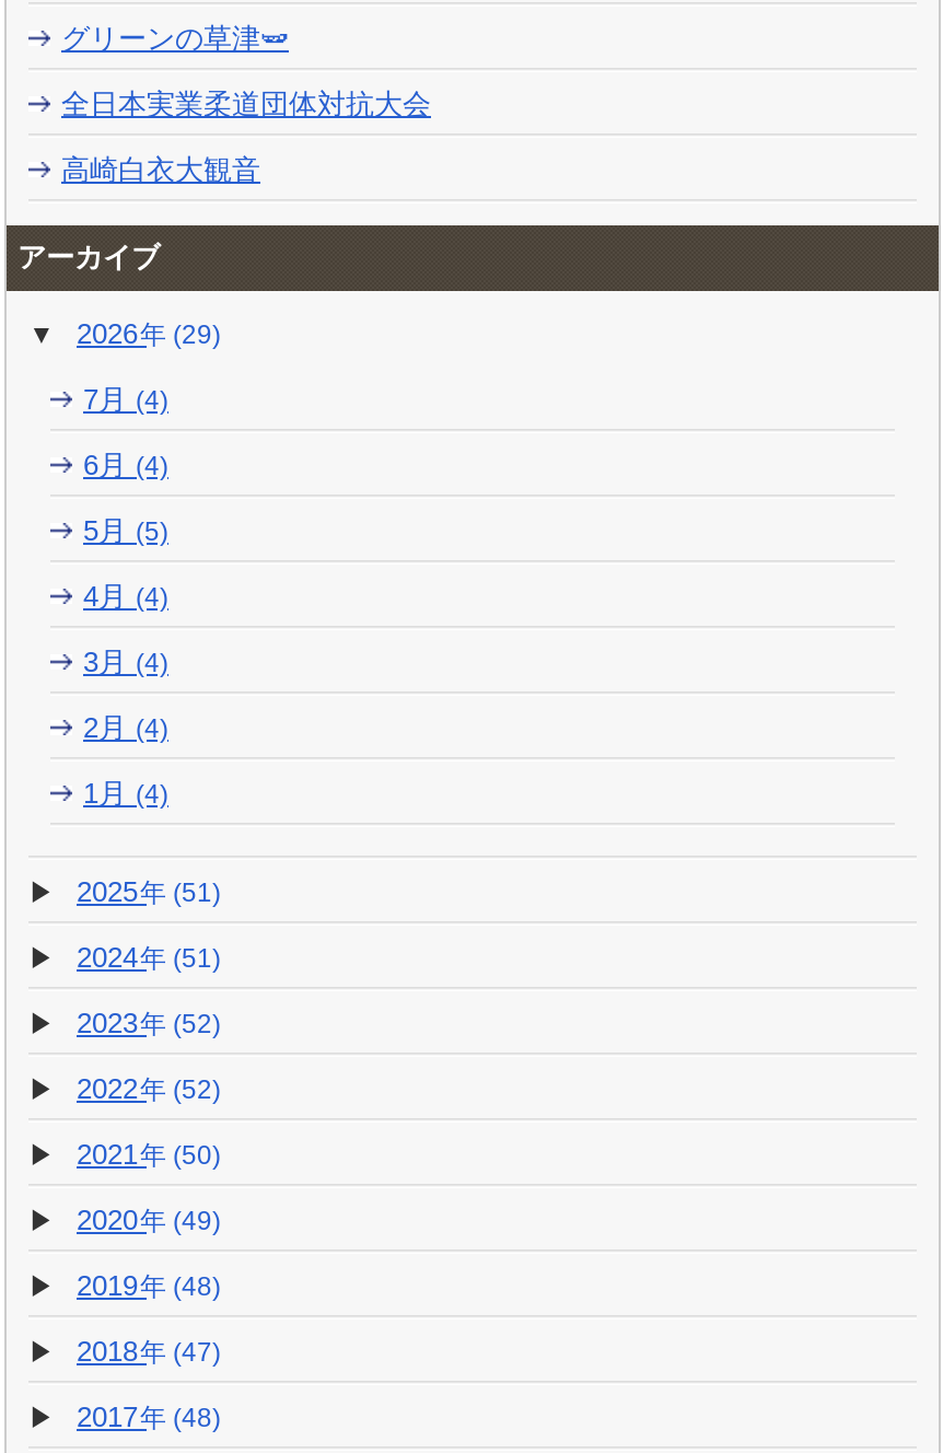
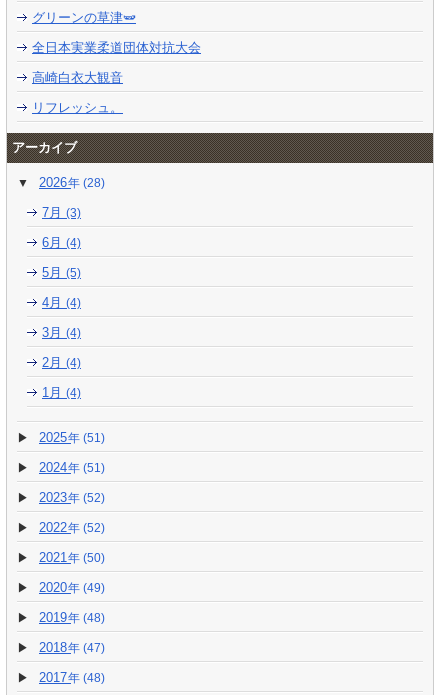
none -> [32,100,123,115] リフレッシュ。
[77,317,221,350] 2026 (29) -> [39,175,105,190] 2026 (28)
[83,383,168,416] 7月(4) -> [42,205,81,220] 7月(3)

